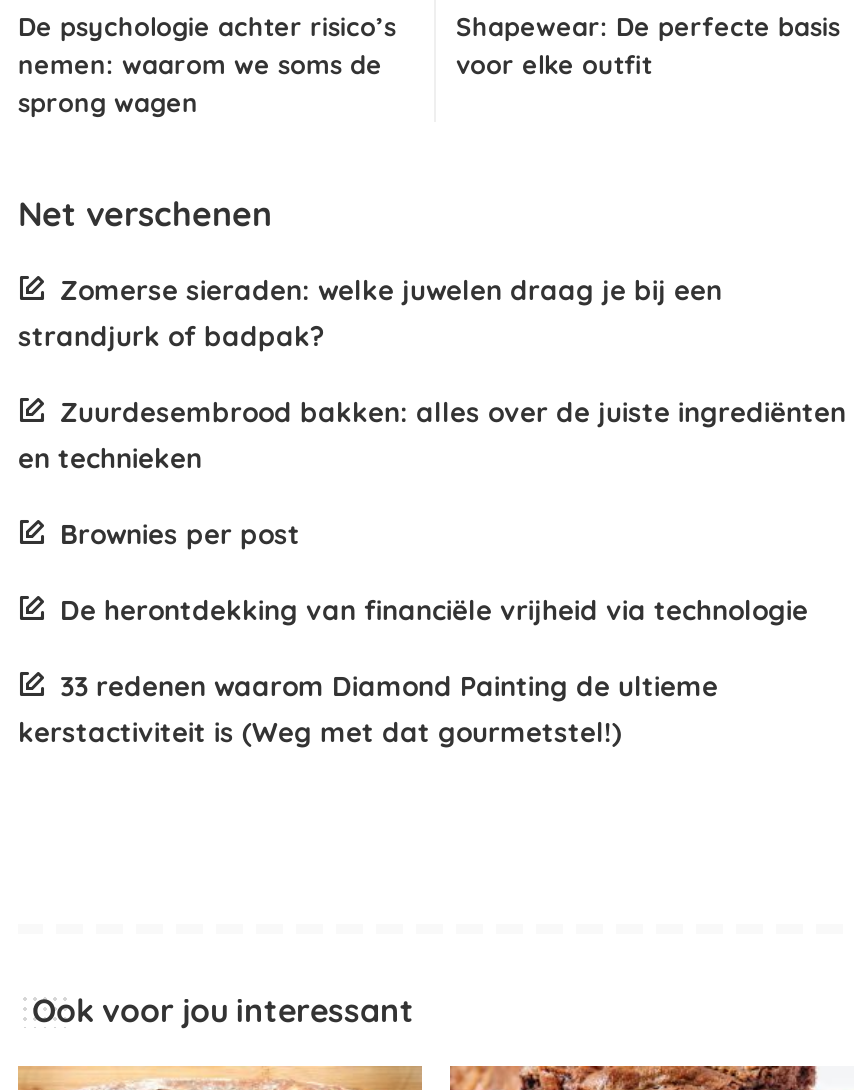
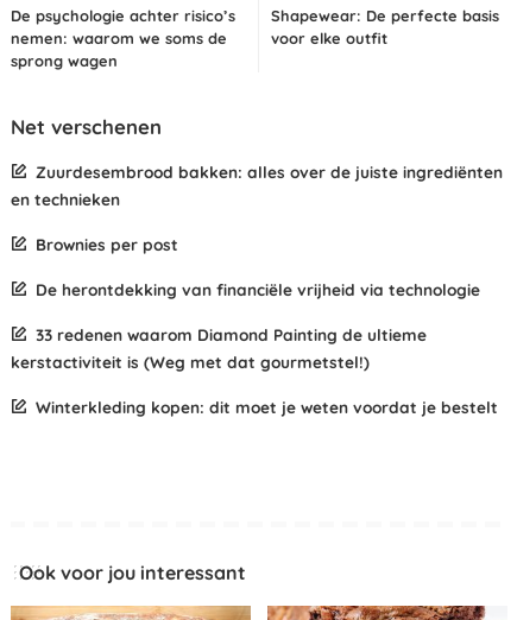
[18,272,722,352] Zomerse sieraden: welke juwelen draag je bij een | strandjurk of badpak? -> none
moved [18,394,846,748] -> [11,162,503,372]: Zuurdesembrood bakken: alles over de juiste ingrediënten | en technieken | Brownies per post | De herontdekking van financiële vrijheid via technologie | 33 redenen waarom Diamond Painting de ultieme | kerstactiviteit is (Weg met dat gourmetstel!)
none -> [36,397,498,417] Winterkleding kopen: dit moet je weten voordat je bestelt

